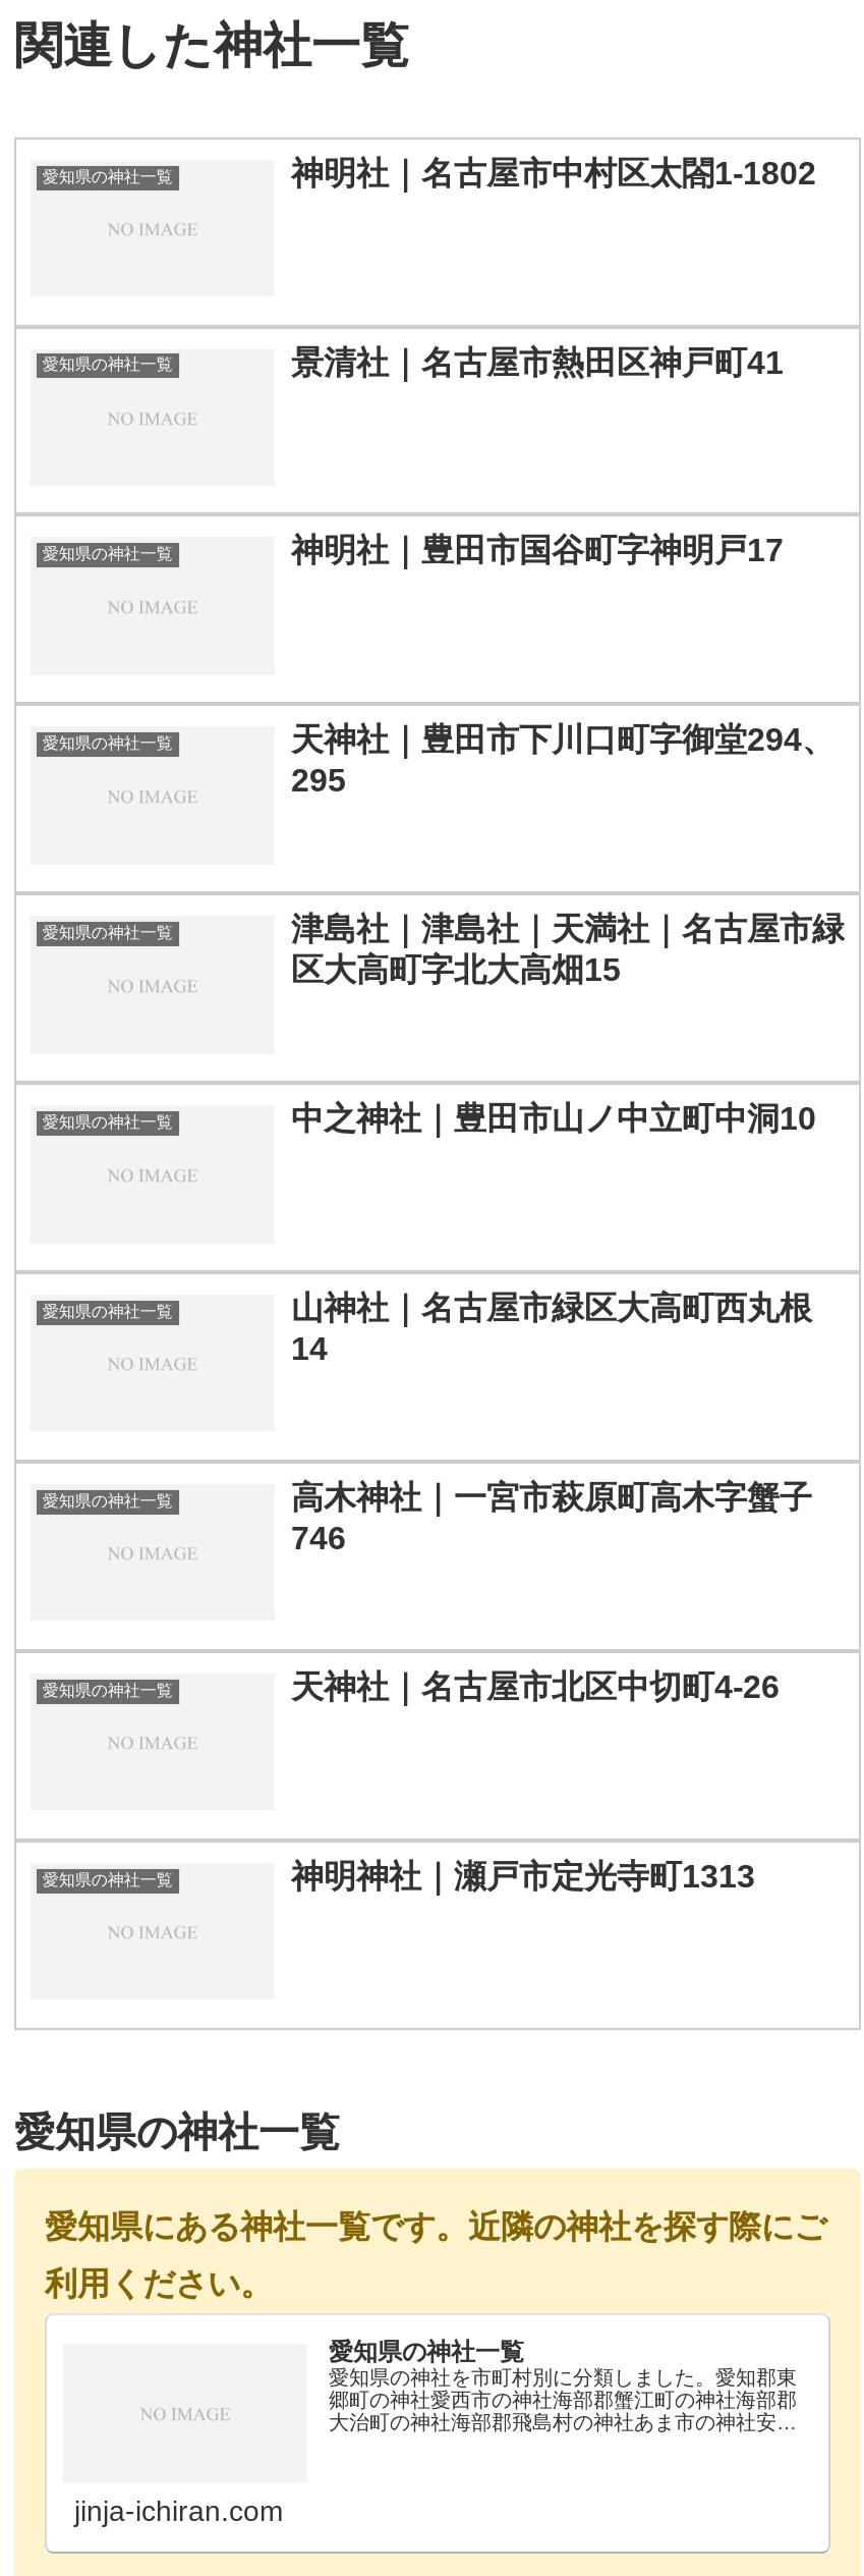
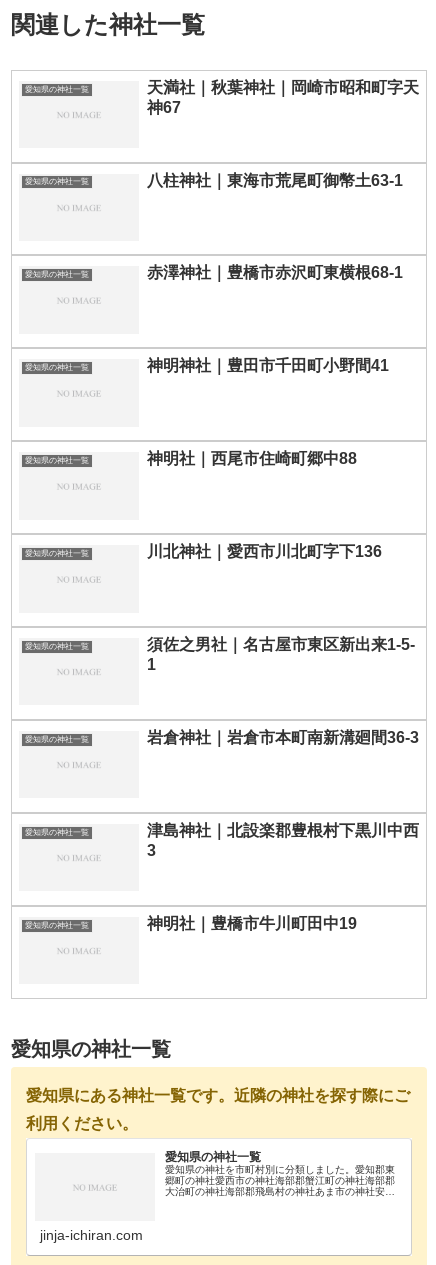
[291,155,816,190] 神明社｜名古屋市中村区太閤1-1802 -> [147,79,419,116] 天満社｜秋葉神社｜岡崎市昭和町字天 | 神67
[291,344,784,379] 景清社｜名古屋市熱田区神戸町41 -> [147,171,403,188] 八柱神社｜東海市荒尾町御幣土63-1
[291,534,784,568] 神明社｜豊田市国谷町字神明戸17 -> [147,264,403,281] 赤澤神社｜豊橋市赤沢町東横根68-1
[291,723,834,798] 天神社｜豊田市下川口町字御堂294、 | 295 -> [147,357,389,374] 神明神社｜豊田市千田町小野間41
[291,912,845,987] 津島社｜津島社｜天満社｜名古屋市緑 | 区大高町字北大高畑15 -> [147,450,357,467] 神明社｜西尾市住崎町郷中88
[291,1101,816,1136] 中之神社｜豊田市山ノ中立町中洞10 -> [147,543,382,560] 川北神社｜愛西市川北町字下136
[291,1291,812,1366] 山神社｜名古屋市緑区大高町西丸根 | 14 -> [147,636,415,673] 須佐之男社｜名古屋市東区新出来1-5- | 1
[291,1480,812,1555] 高木神社｜一宮市萩原町高木字蟹子 | 746 -> [147,729,419,746] 岩倉神社｜岩倉市本町南新溝廻間36-3
[291,1669,780,1703] 天神社｜名古屋市北区中切町4-26 -> [147,822,419,859] 津島神社｜北設楽郡豊根村下黒川中西 | 3
[291,1858,755,1893] 神明神社｜瀬戸市定光寺町1313 -> [147,915,357,932] 神明社｜豊橋市牛川町田中19

